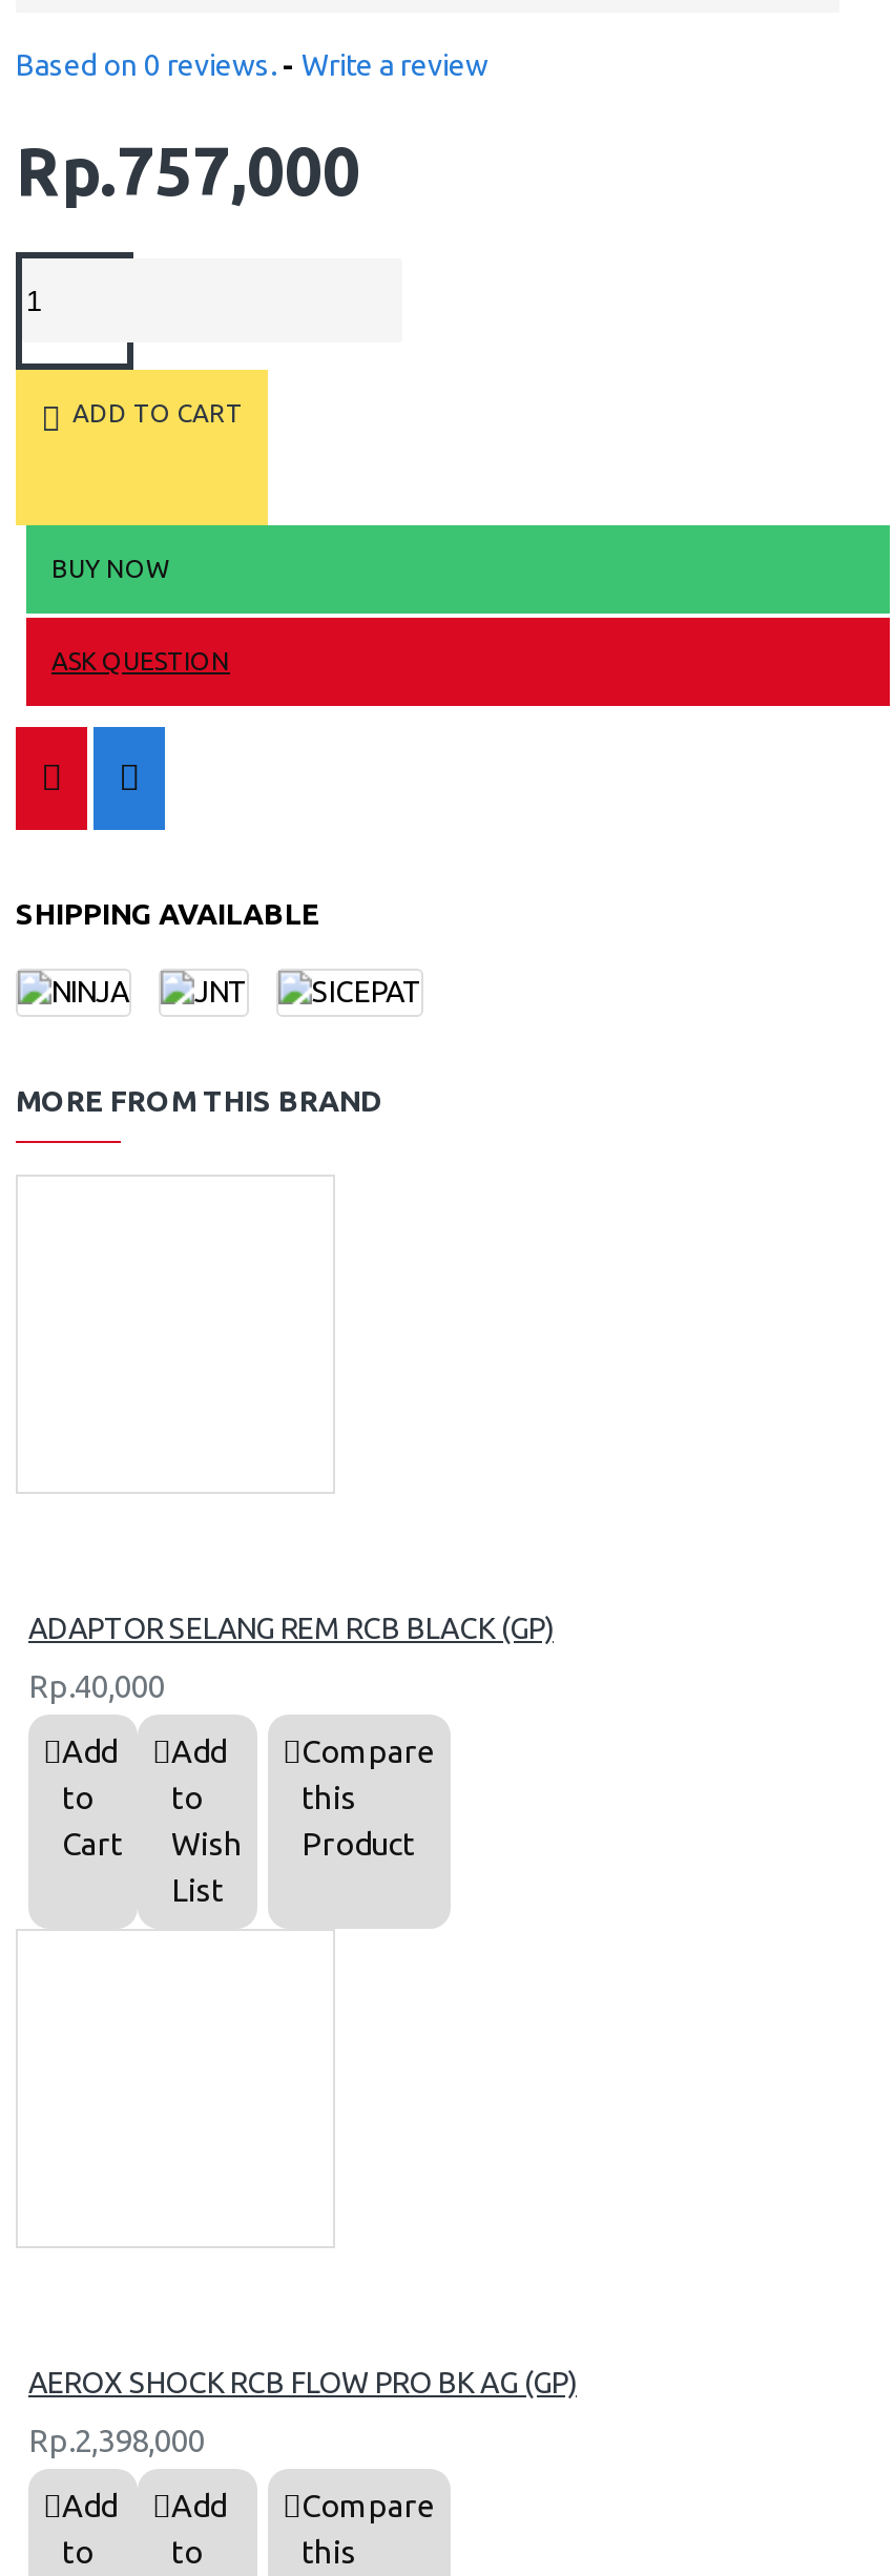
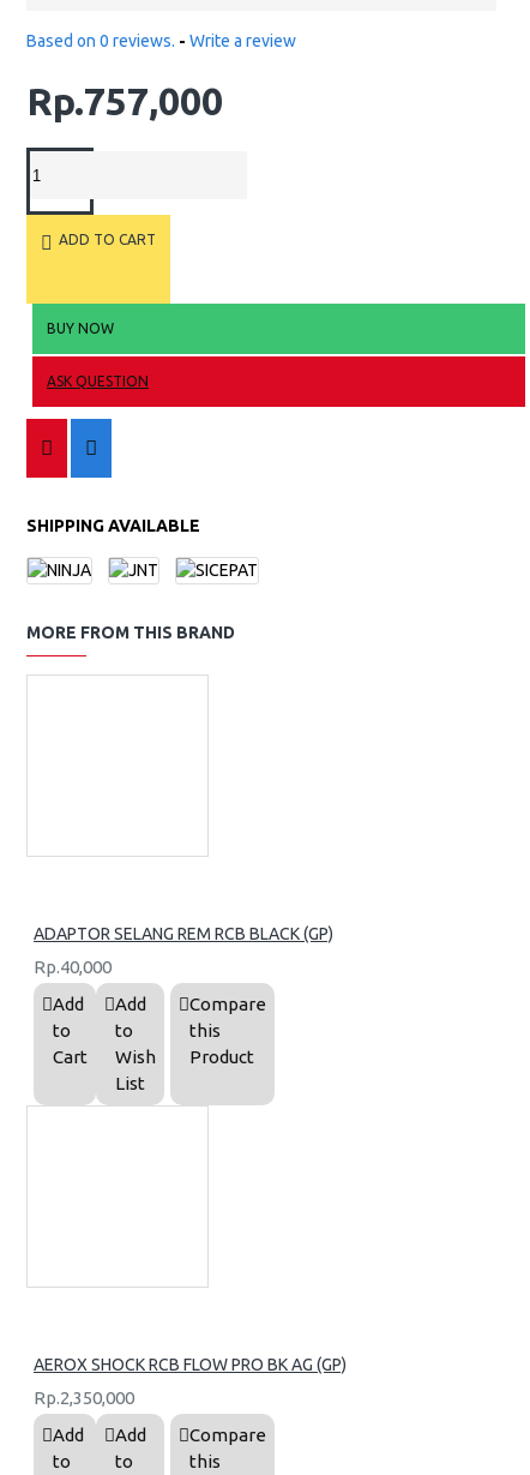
[28,2423,205,2458] Rp.2,398,000 -> [34,1387,134,1408] Rp.2,350,000

